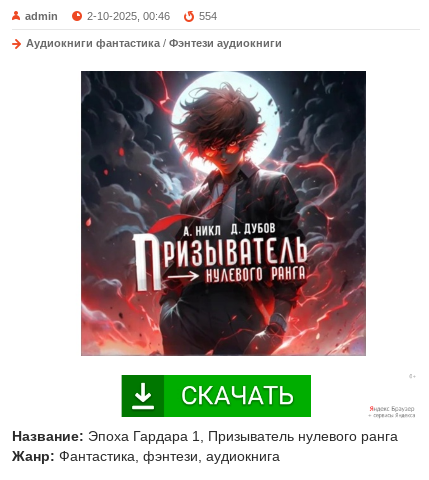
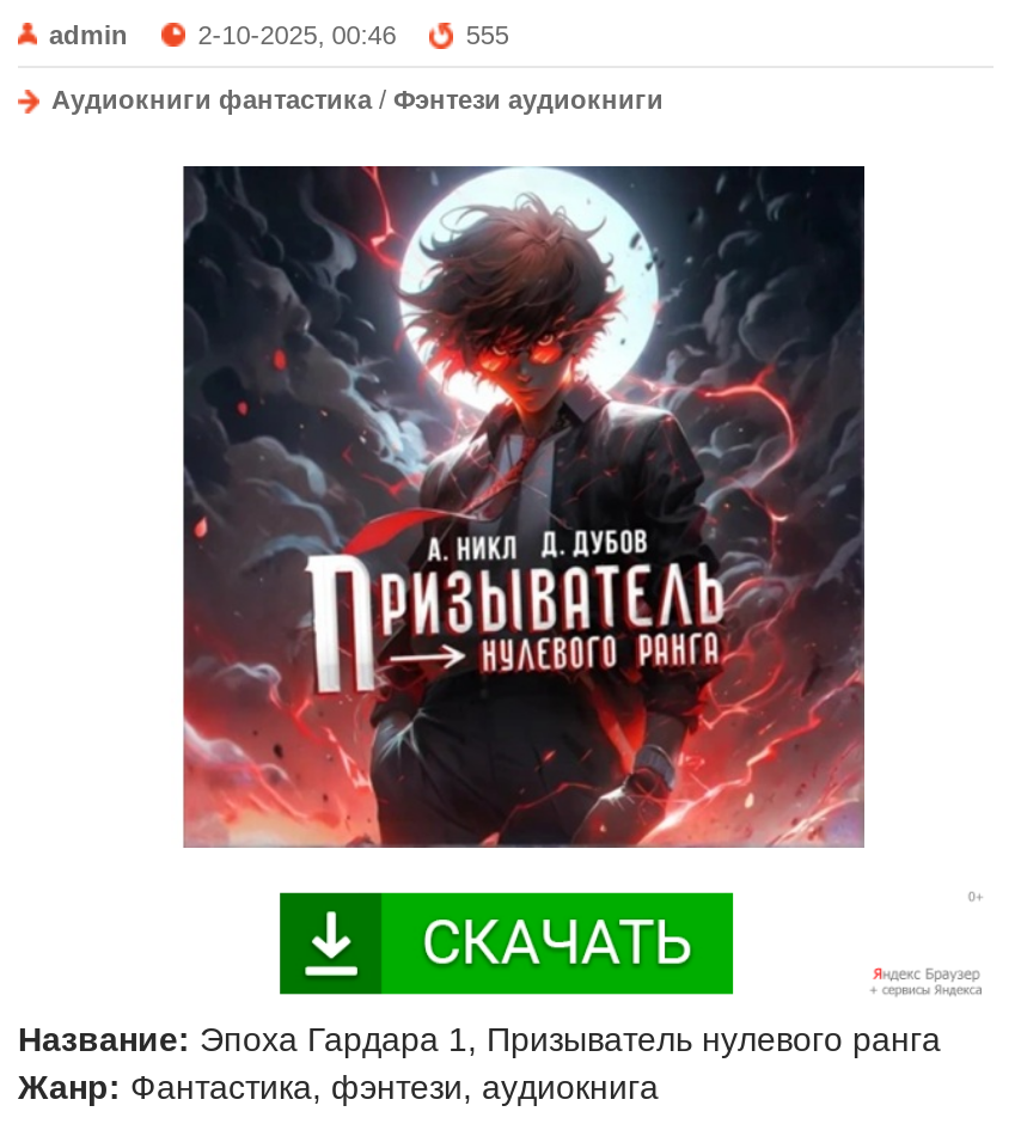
[199,10,217,22] 554 -> [466,20,509,49] 555

